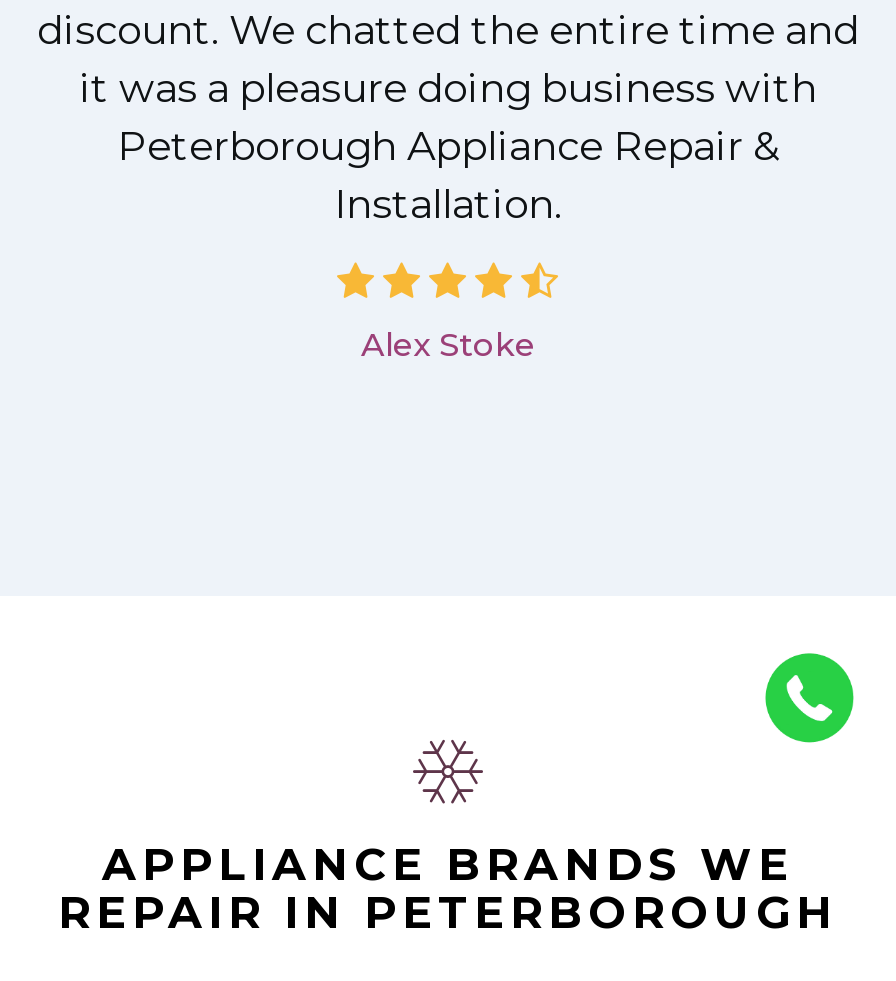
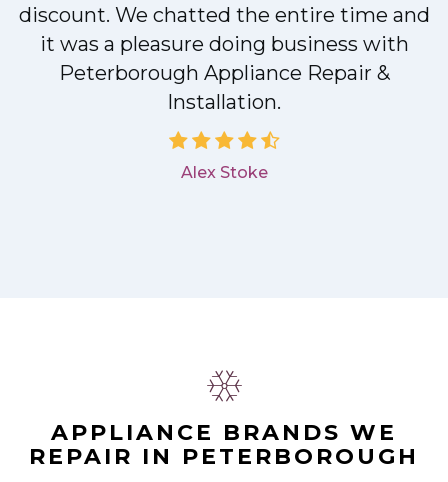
[764,650,856,744] [image] -> none

